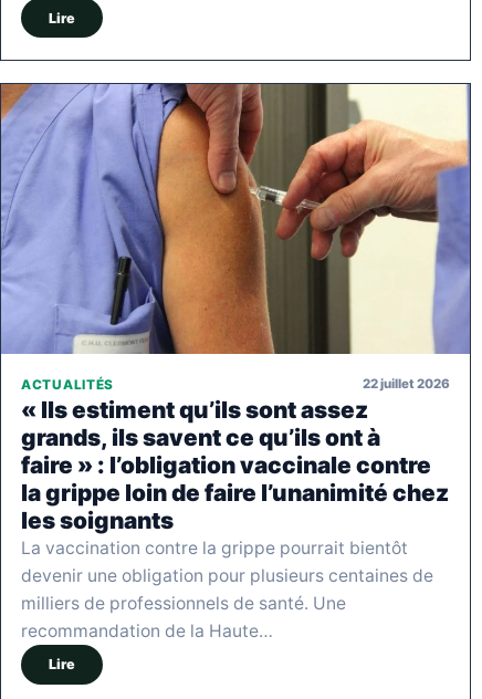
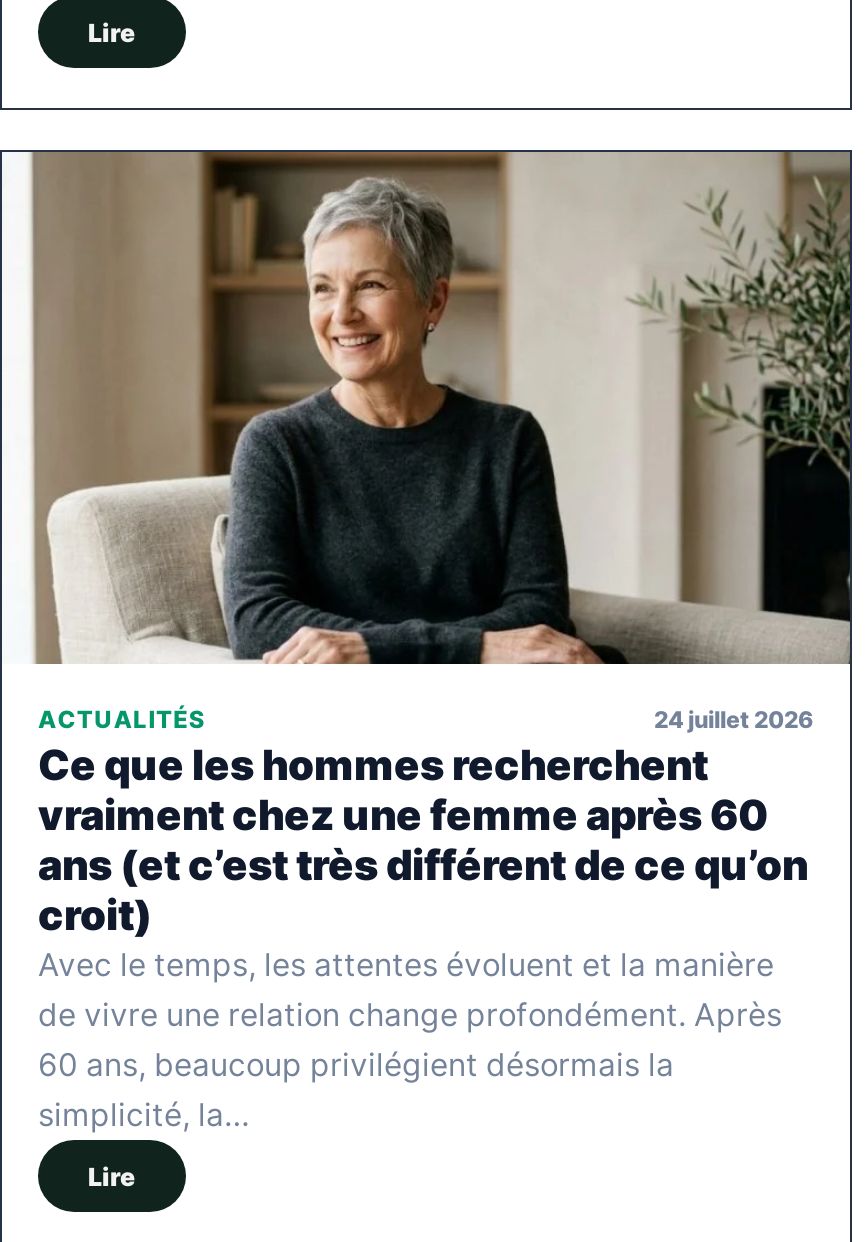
[3,83,471,641] [image] | 22 juillet 2026 | « Ils estiment qu’ils sont assez | grands, ils savent ce qu’ils ont à | faire » : l’obligation vaccinale contre | la grippe loin de faire l’unanimité chez | les soignants | La vaccination contre la grippe pourrait bientôt | devenir une obligation pour plusieurs centaines de | milliers de professionnels de santé. Une | recommandation de la Haute… -> [6,150,852,1135] [image] | 24 juillet 2026 | Ce que les hommes recherchent | vraiment chez une femme après 60 | ans (et c’est très différent de ce qu’on | croit) | Avec le temps, les attentes évoluent et la manière | de vivre une relation change profondément. Après | 60 ans, beaucoup privilégient désormais la | simplicité, la…

